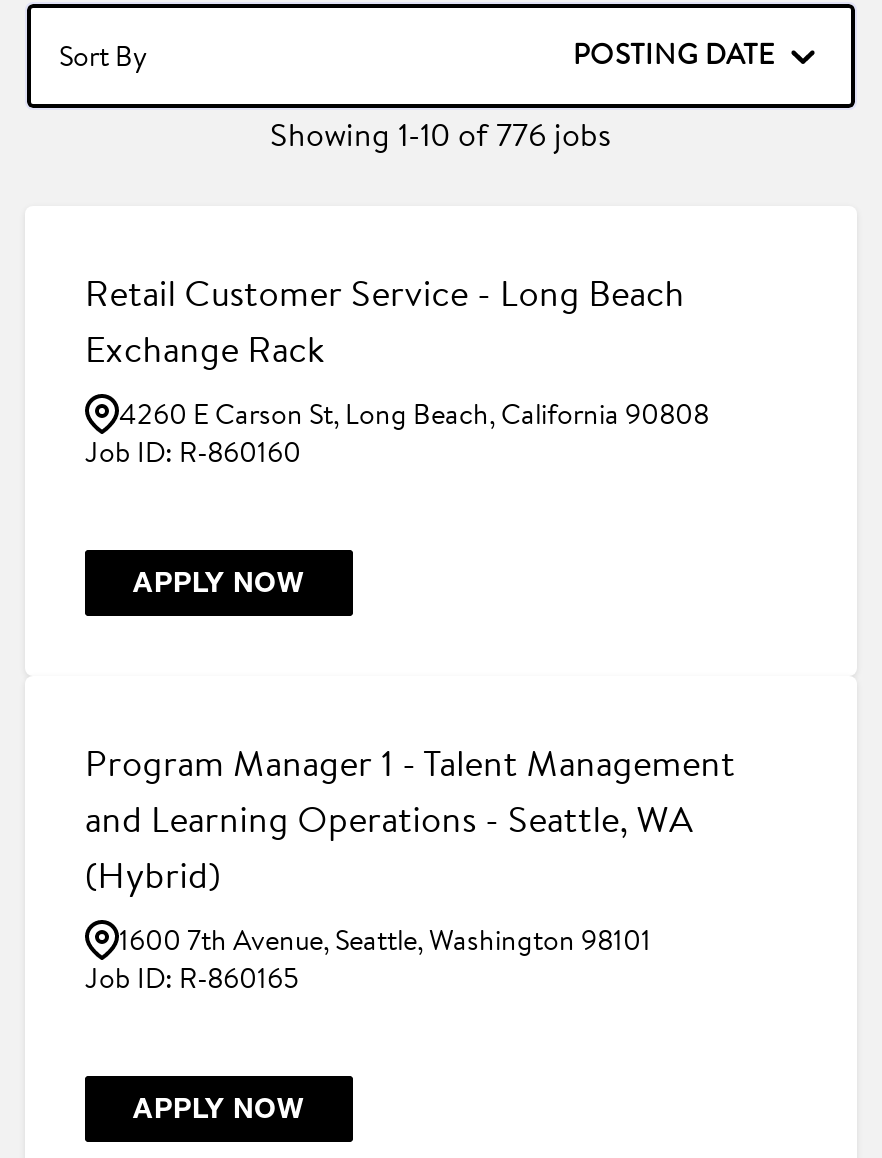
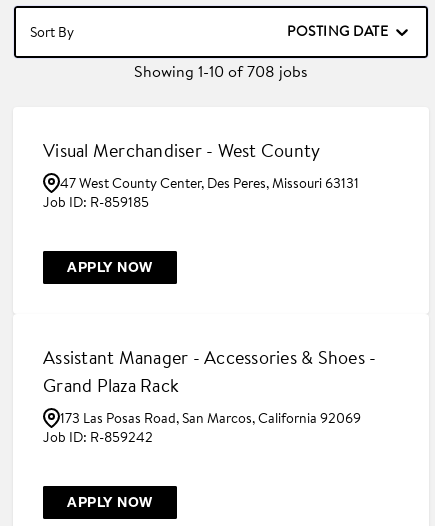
[270,112,612,156] Showing 1 -10 of 776 jobs -> [134,60,308,82] Showing 1 -10 of 708 jobs
[85,268,709,472] Retail Customer Service - Long Beach | Exchange Rack | 4260 E Carson St, Long Beach, California 90808 | R-860160 -> [43,138,359,212] Visual Merchandiser - West County | 47 West County Center, Des Peres, Missouri 63131 | R-859185
[85,738,735,998] Program Manager 1 - Talent Management | and Learning Operations - Seattle, WA | (Hybrid) | 1600 7th Avenue, Seattle, Washington 98101 | R-860165 -> [43,345,376,447] Assistant Manager - Accessories & Shoes - | Grand Plaza Rack | 173 Las Posas Road, San Marcos, California 92069 | R-859242

